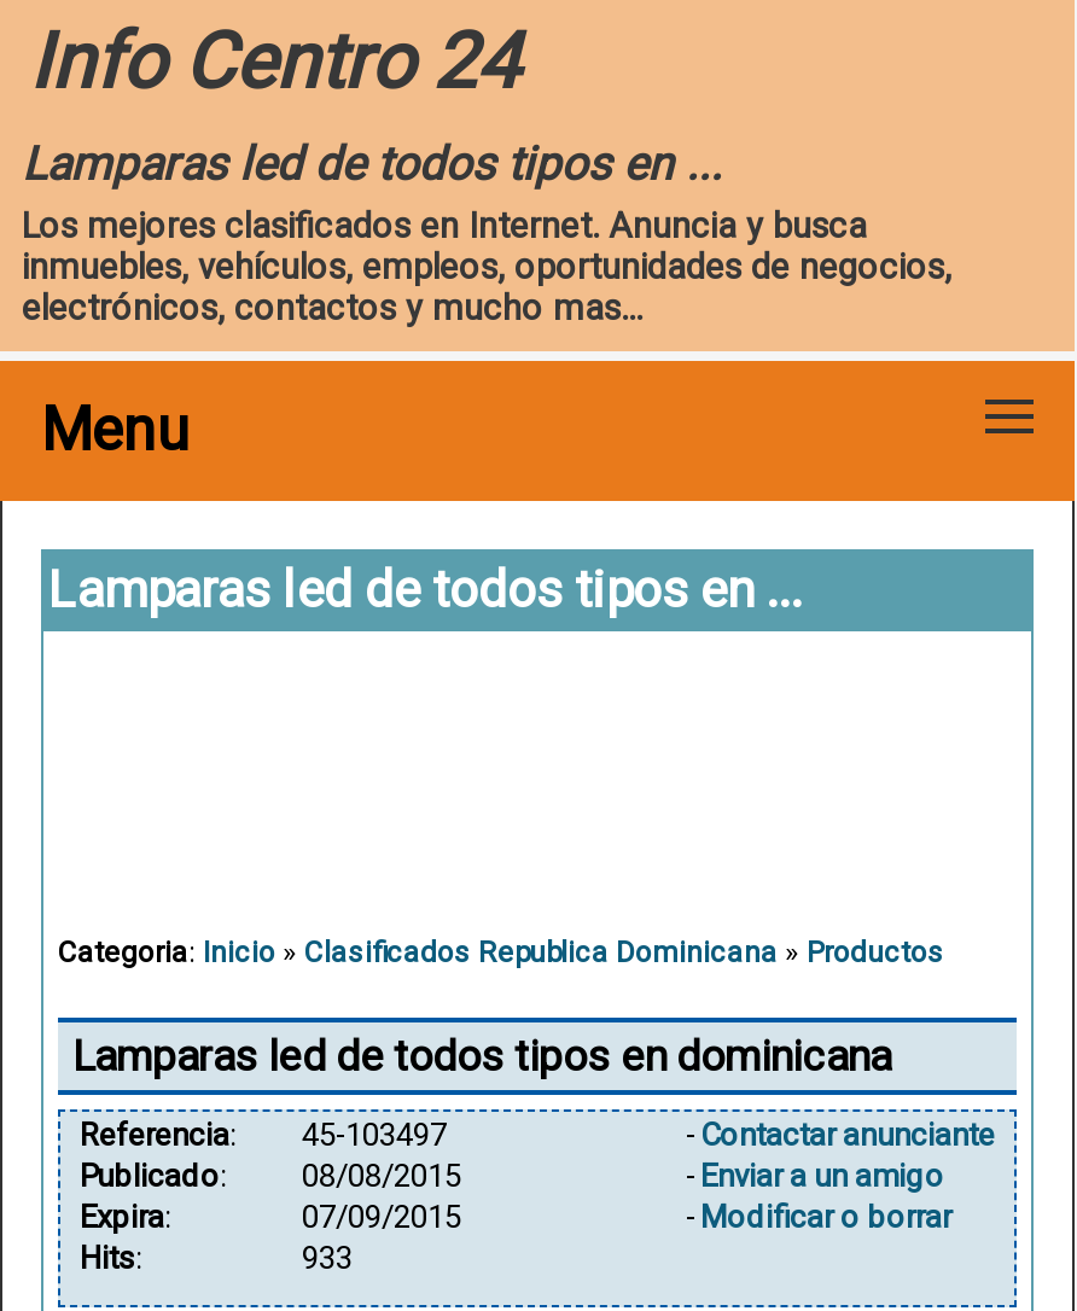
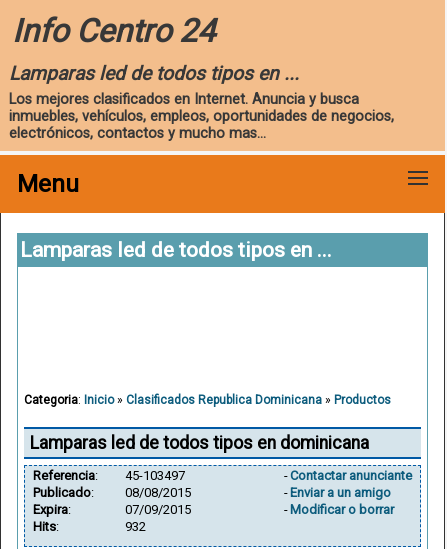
[302,1240,353,1276] 933 -> [125,519,146,534] 932

